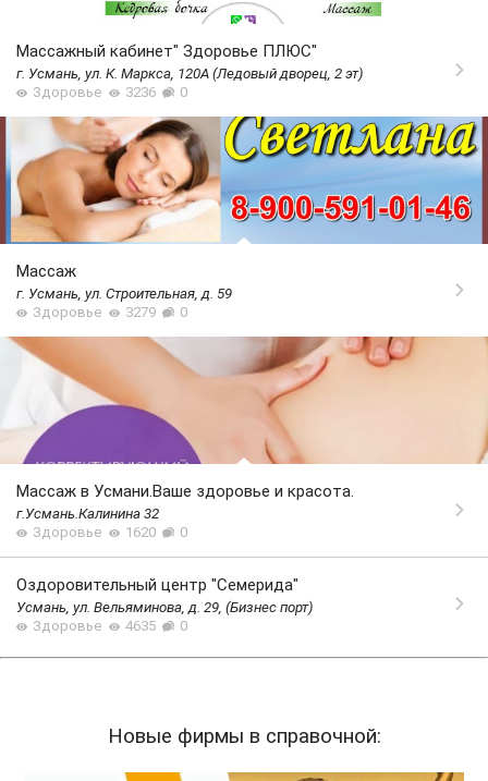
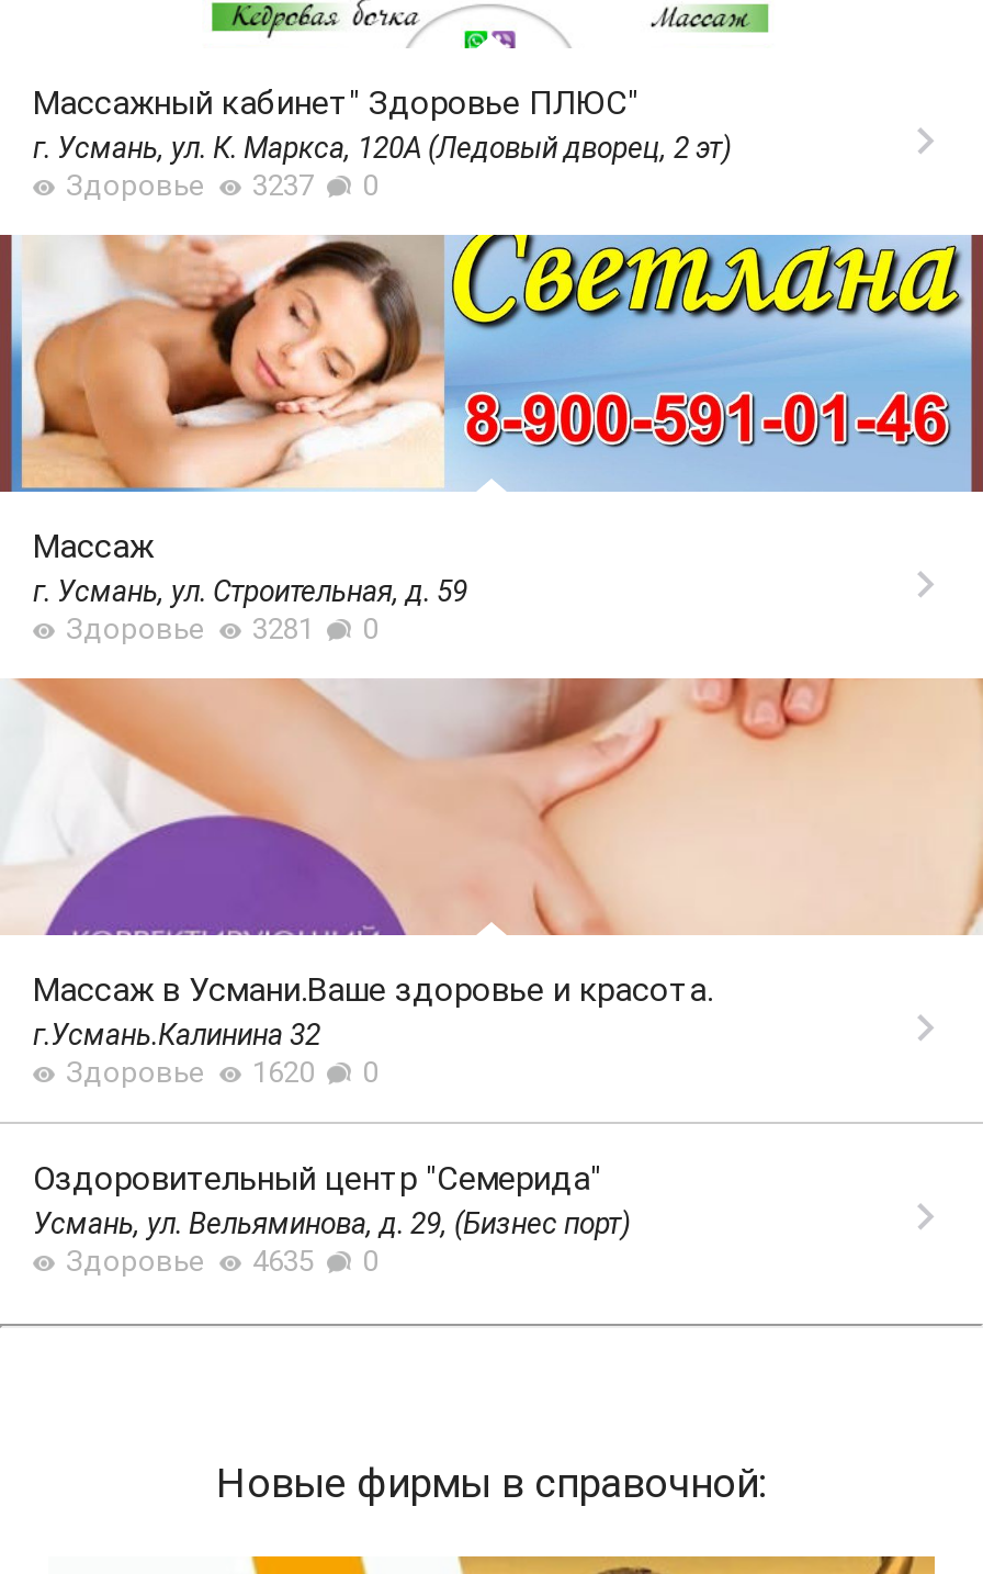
[33,84,187,100] Здоровье 3236 0 -> [66,169,377,202] Здоровье 3237 0
[33,304,187,320] Здоровье 3279 0 -> [66,612,377,645] Здоровье 3281 0

